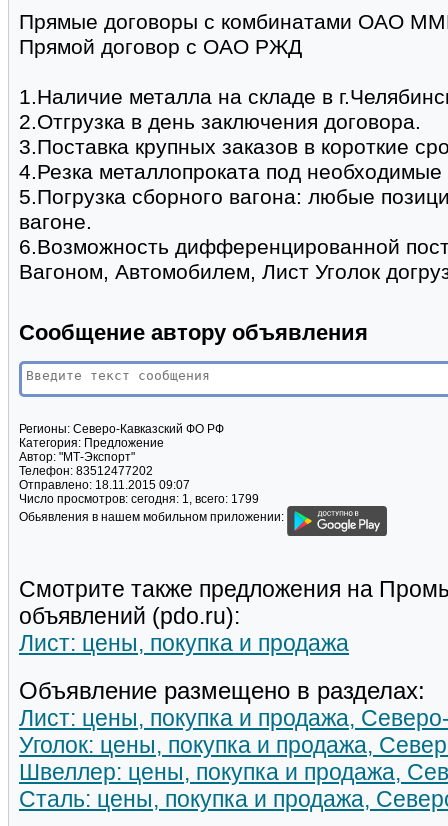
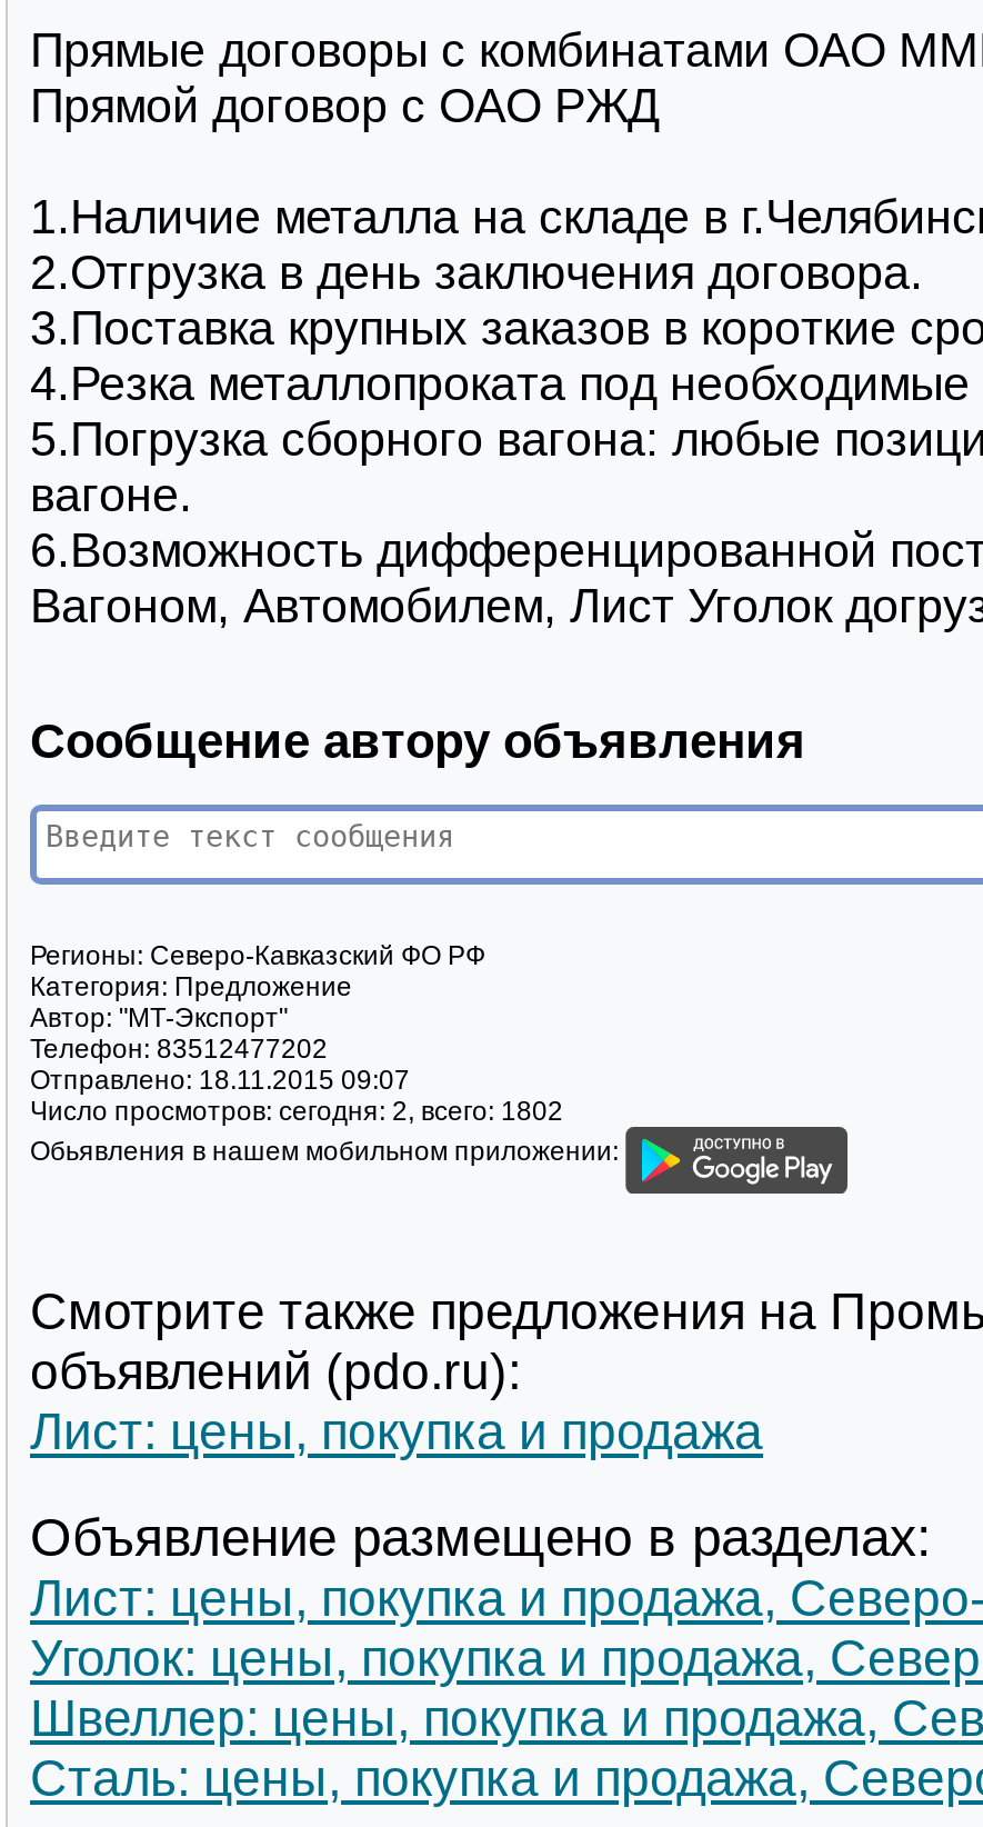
[19,492,259,506] Число просмотров: сегодня: 1, всего: 1799 -> [30,1097,563,1128] Число просмотров: сегодня: 2, всего: 1802

